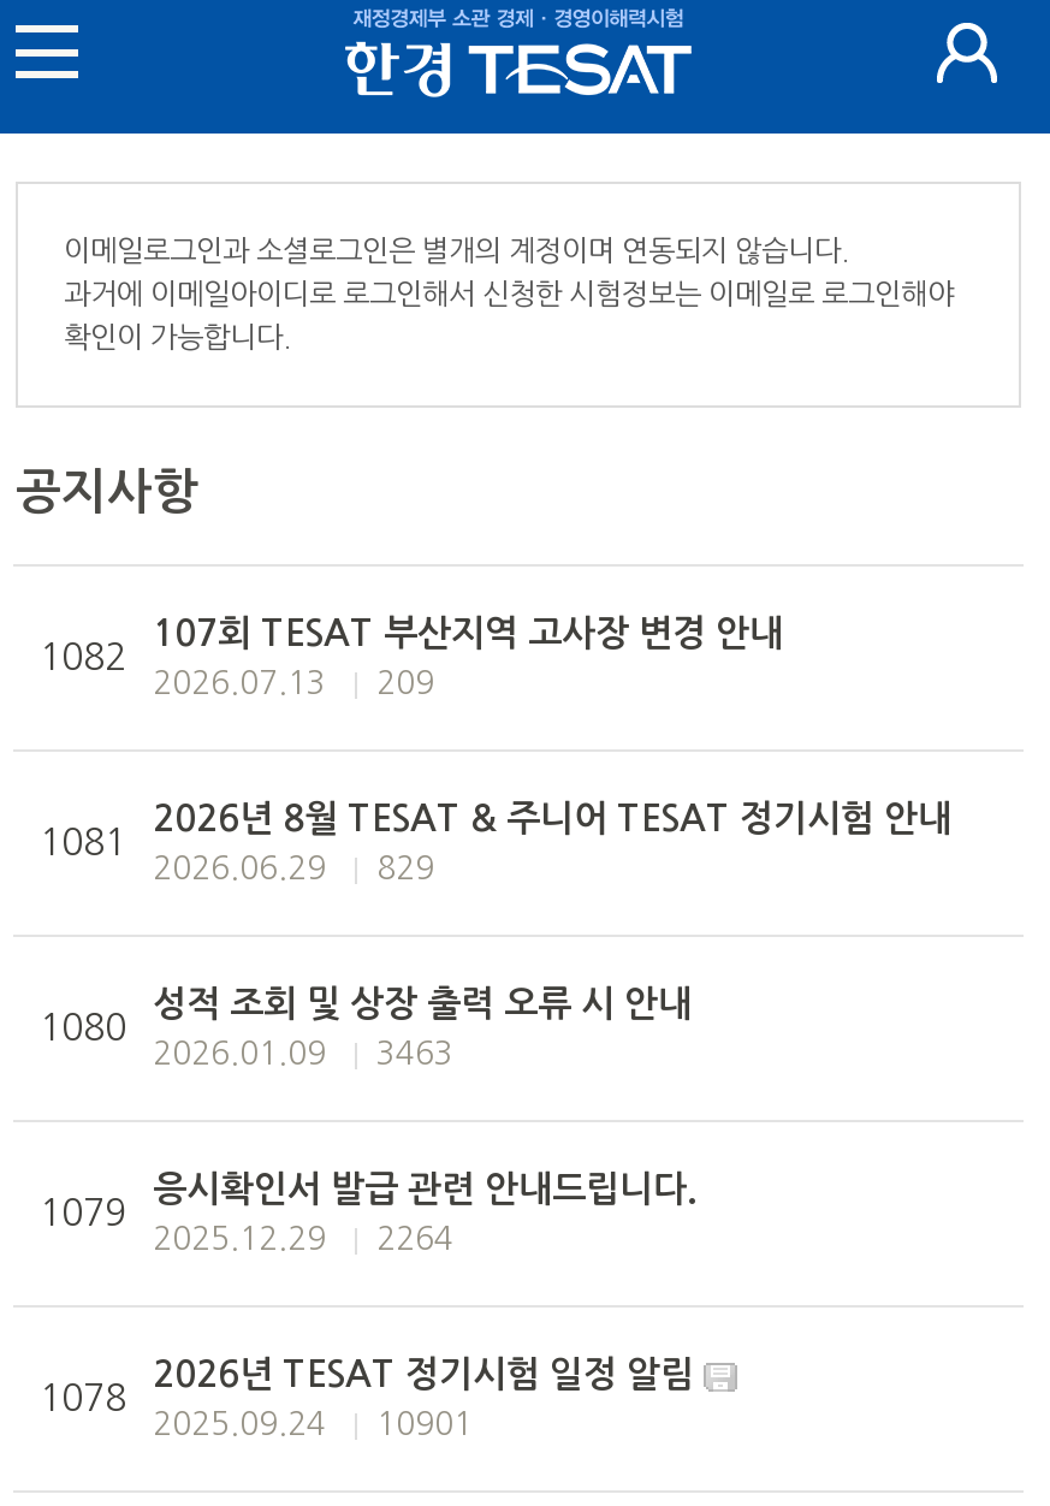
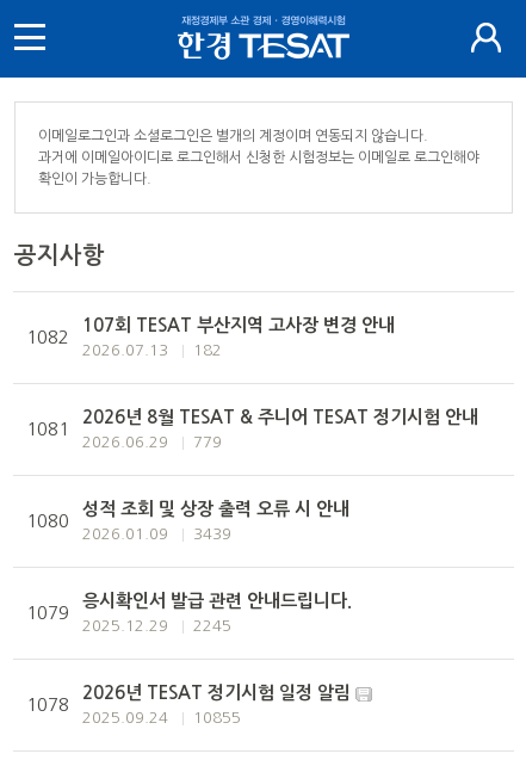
[153,667,434,699] 2026.07.13 209 -> [82,342,222,358] 2026.07.13 182
[153,853,434,884] 2026.06.29 829 -> [82,434,222,450] 2026.06.29 779
[153,1038,453,1069] 2026.01.09 3463 -> [82,526,231,541] 2026.01.09 3439
[153,1223,453,1254] 2025.12.29 2264 -> [82,618,231,633] 2025.12.29 2245
[153,1408,473,1439] 2025.09.24 10901 -> [82,710,241,725] 2025.09.24 10855

